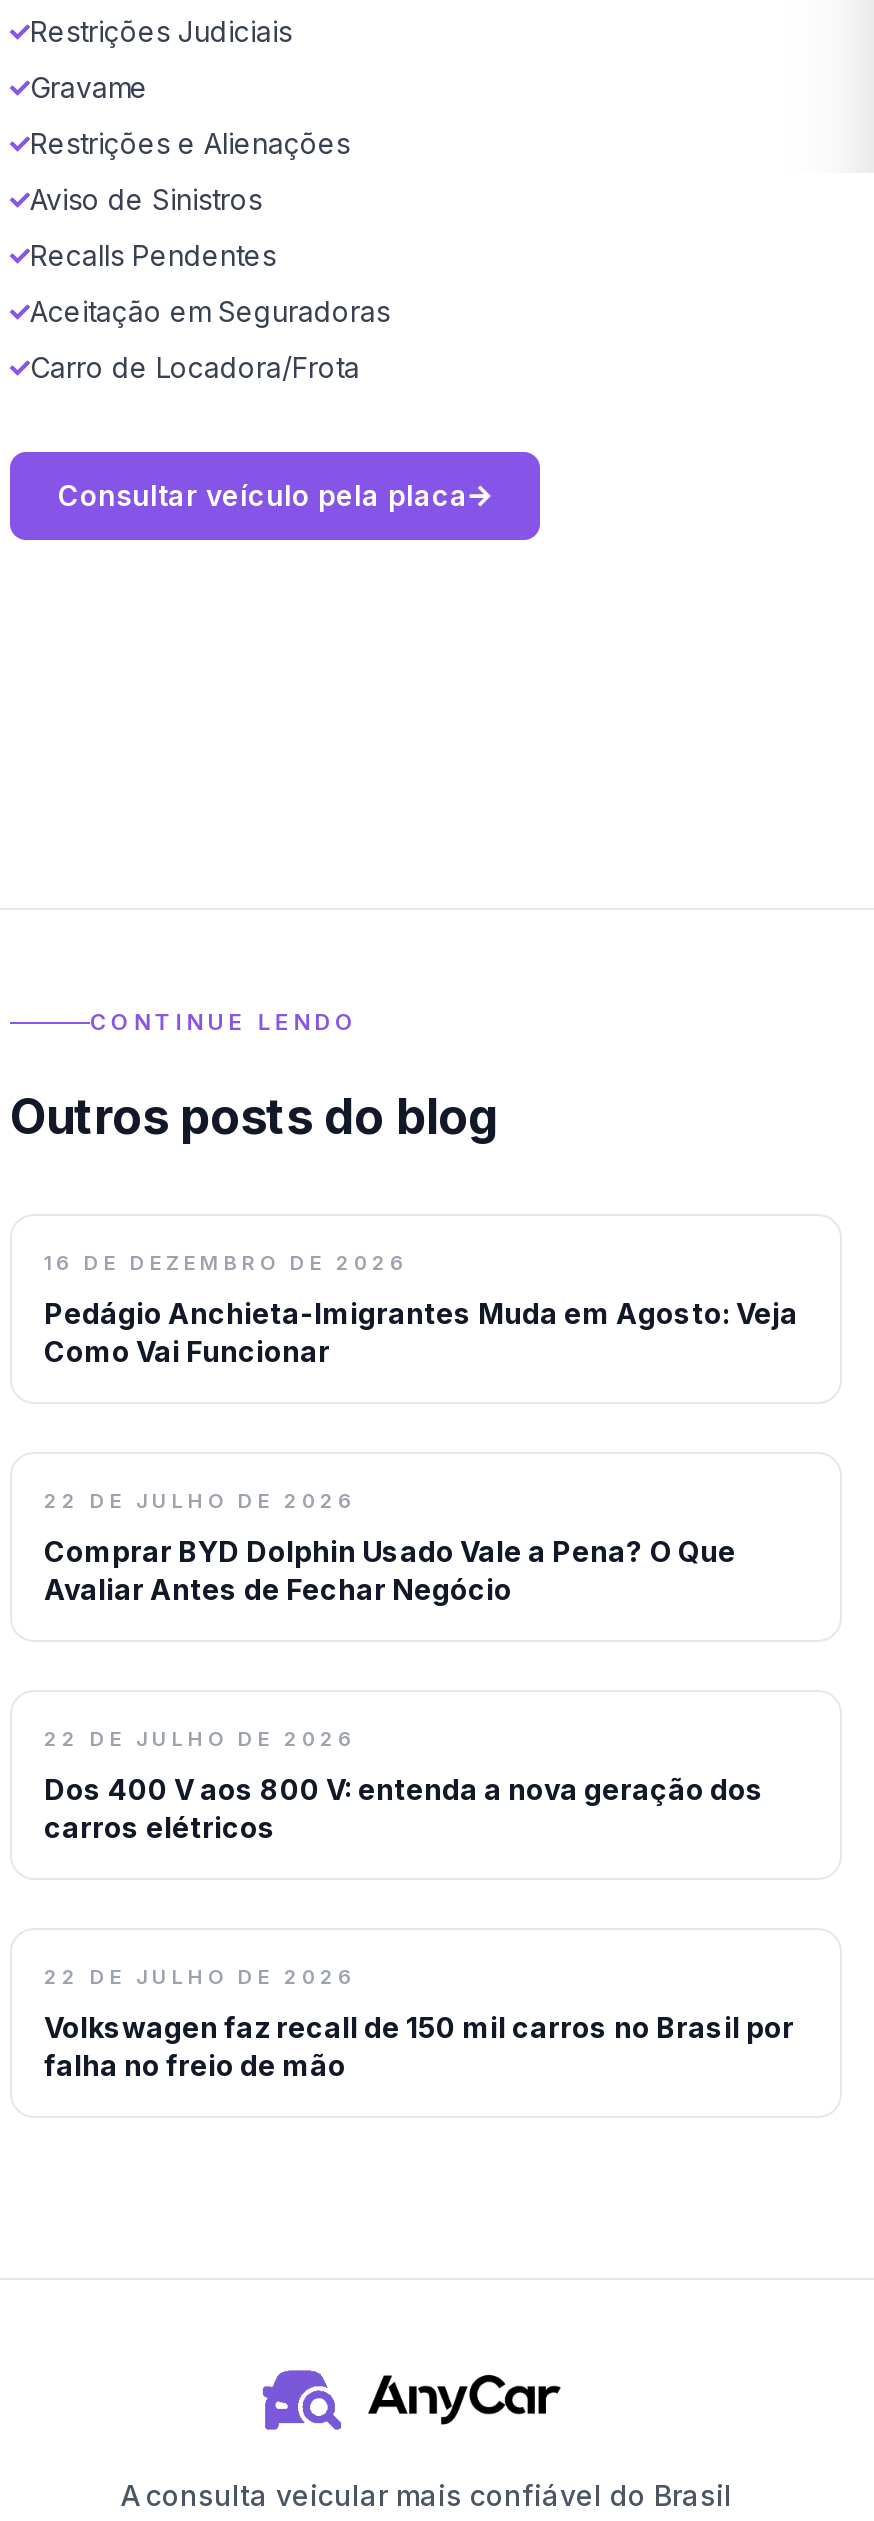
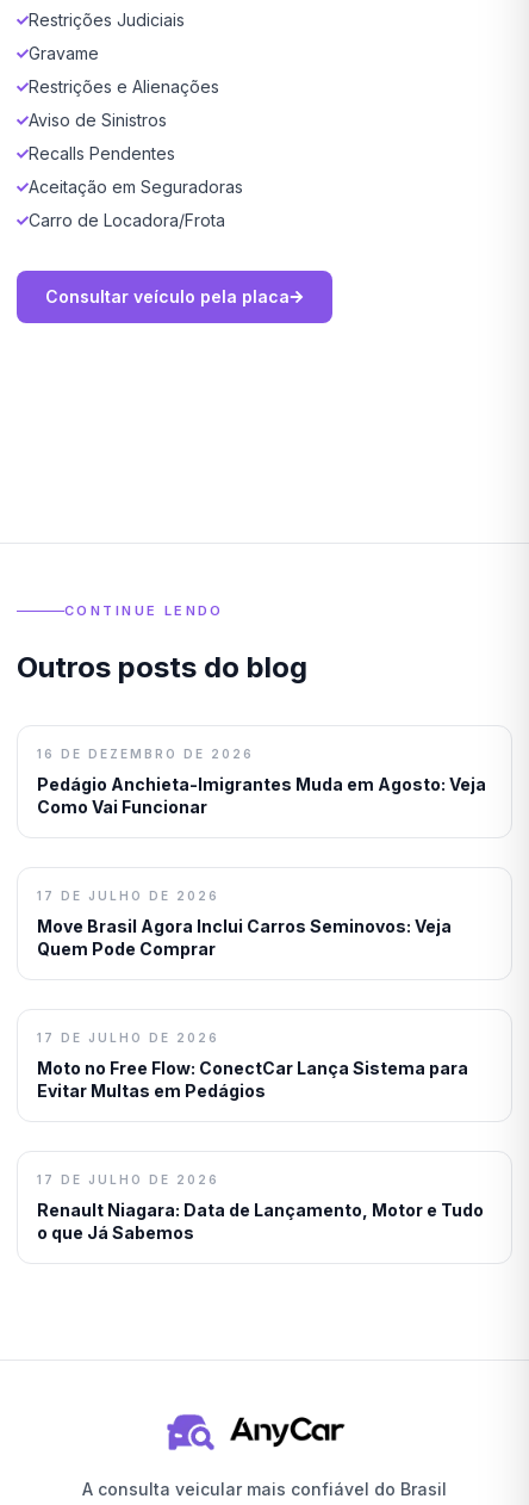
[44,1488,356,1512] 22 DE JULHO DE 2026 -> [37,888,219,903] 17 DE JULHO DE 2026
[44,1534,736,1606] Comprar BYD Dolphin Usado Vale a Pena? O Que | Avaliar Antes de Fechar Negócio -> [37,916,452,959] Move Brasil Agora Inclui Carros Seminovos: Veja | Quem Pode Comprar
[44,1726,356,1750] 22 DE JULHO DE 2026 -> [37,1030,219,1045] 17 DE JULHO DE 2026
[44,1772,764,1844] Dos 400 V aos 800 V: entenda a nova geração dos | carros elétricos -> [37,1058,468,1101] Moto no Free Flow: ConectCar Lança Sistema para | Evitar Multas em Pedágios
[44,1964,356,1988] 22 DE JULHO DE 2026 -> [37,1172,219,1187] 17 DE JULHO DE 2026
[44,2010,794,2082] Volkswagen faz recall de 150 mil carros no Brasil por | falha no freio de mão -> [37,1200,484,1243] Renault Niagara: Data de Lançamento, Motor e Tudo | o que Já Sabemos

